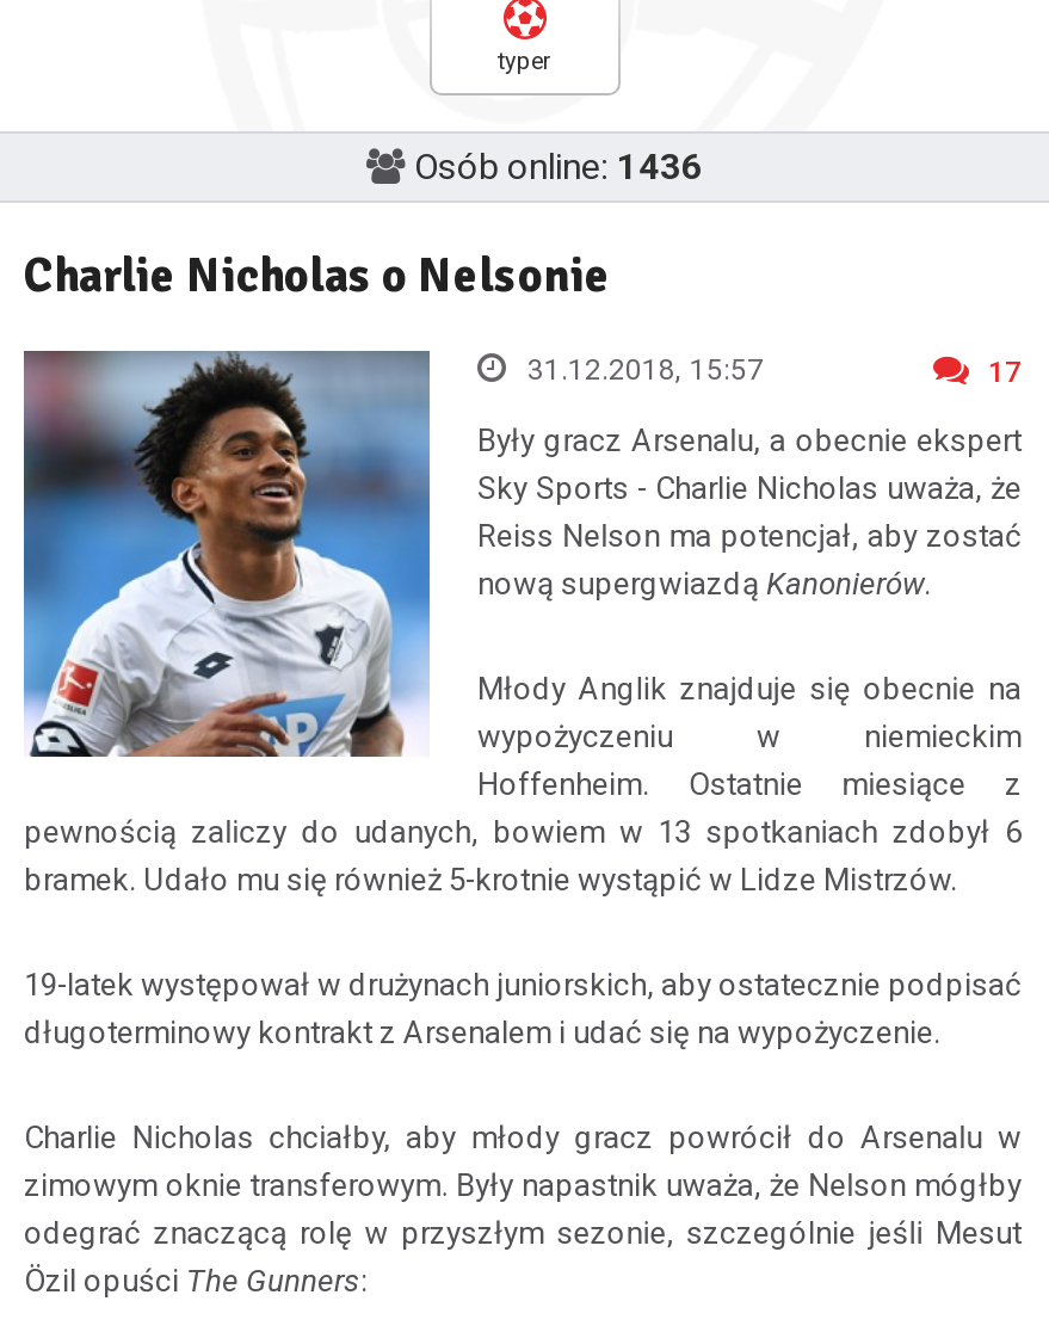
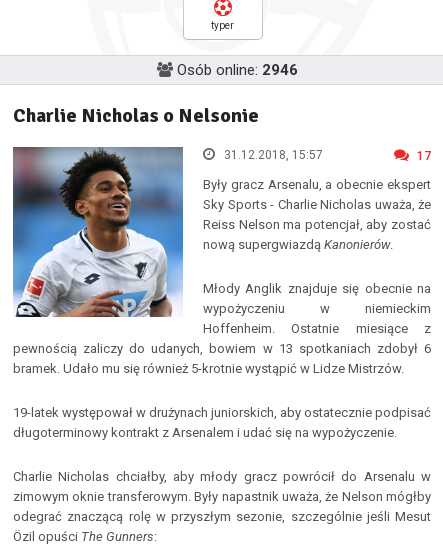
[414,146,703,189] Osób online: 1436 -> [176,61,297,79] Osób online: 2946

